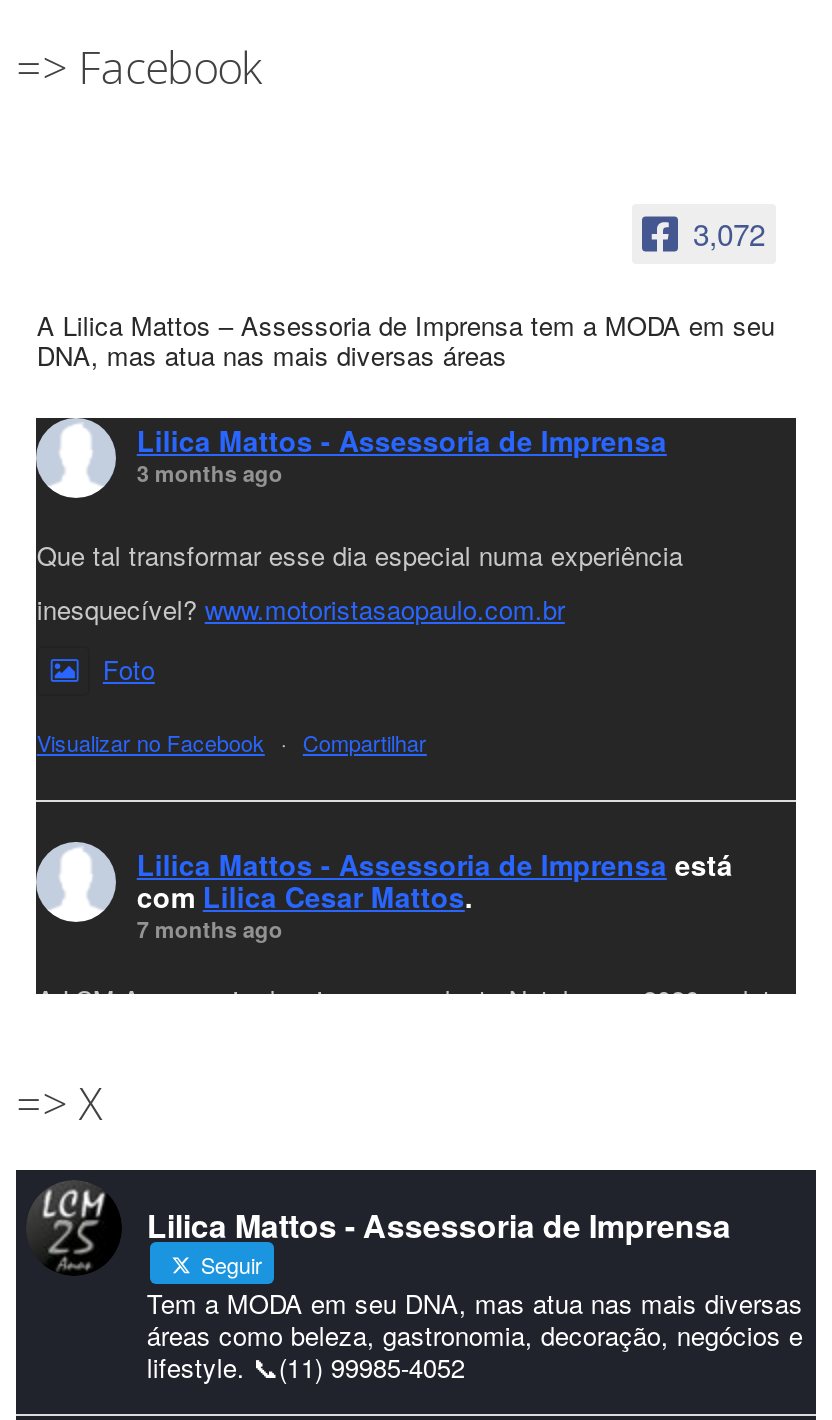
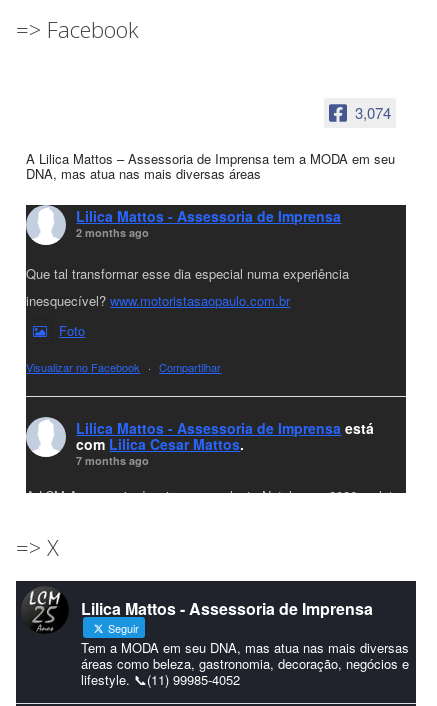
[693,212,765,254] 3,072 -> [354,102,390,123] 3,074
[137,459,283,489] 3 months ago -> [76,225,149,240] 2 months ago

